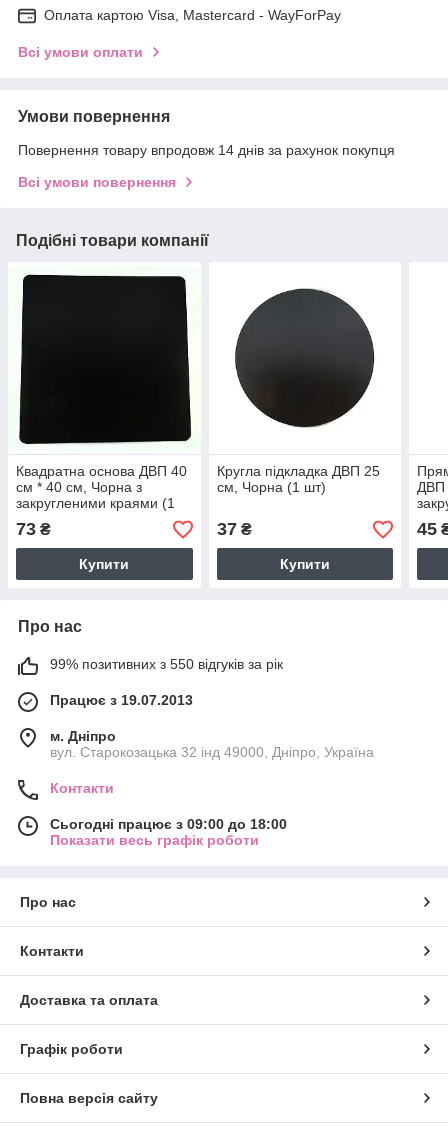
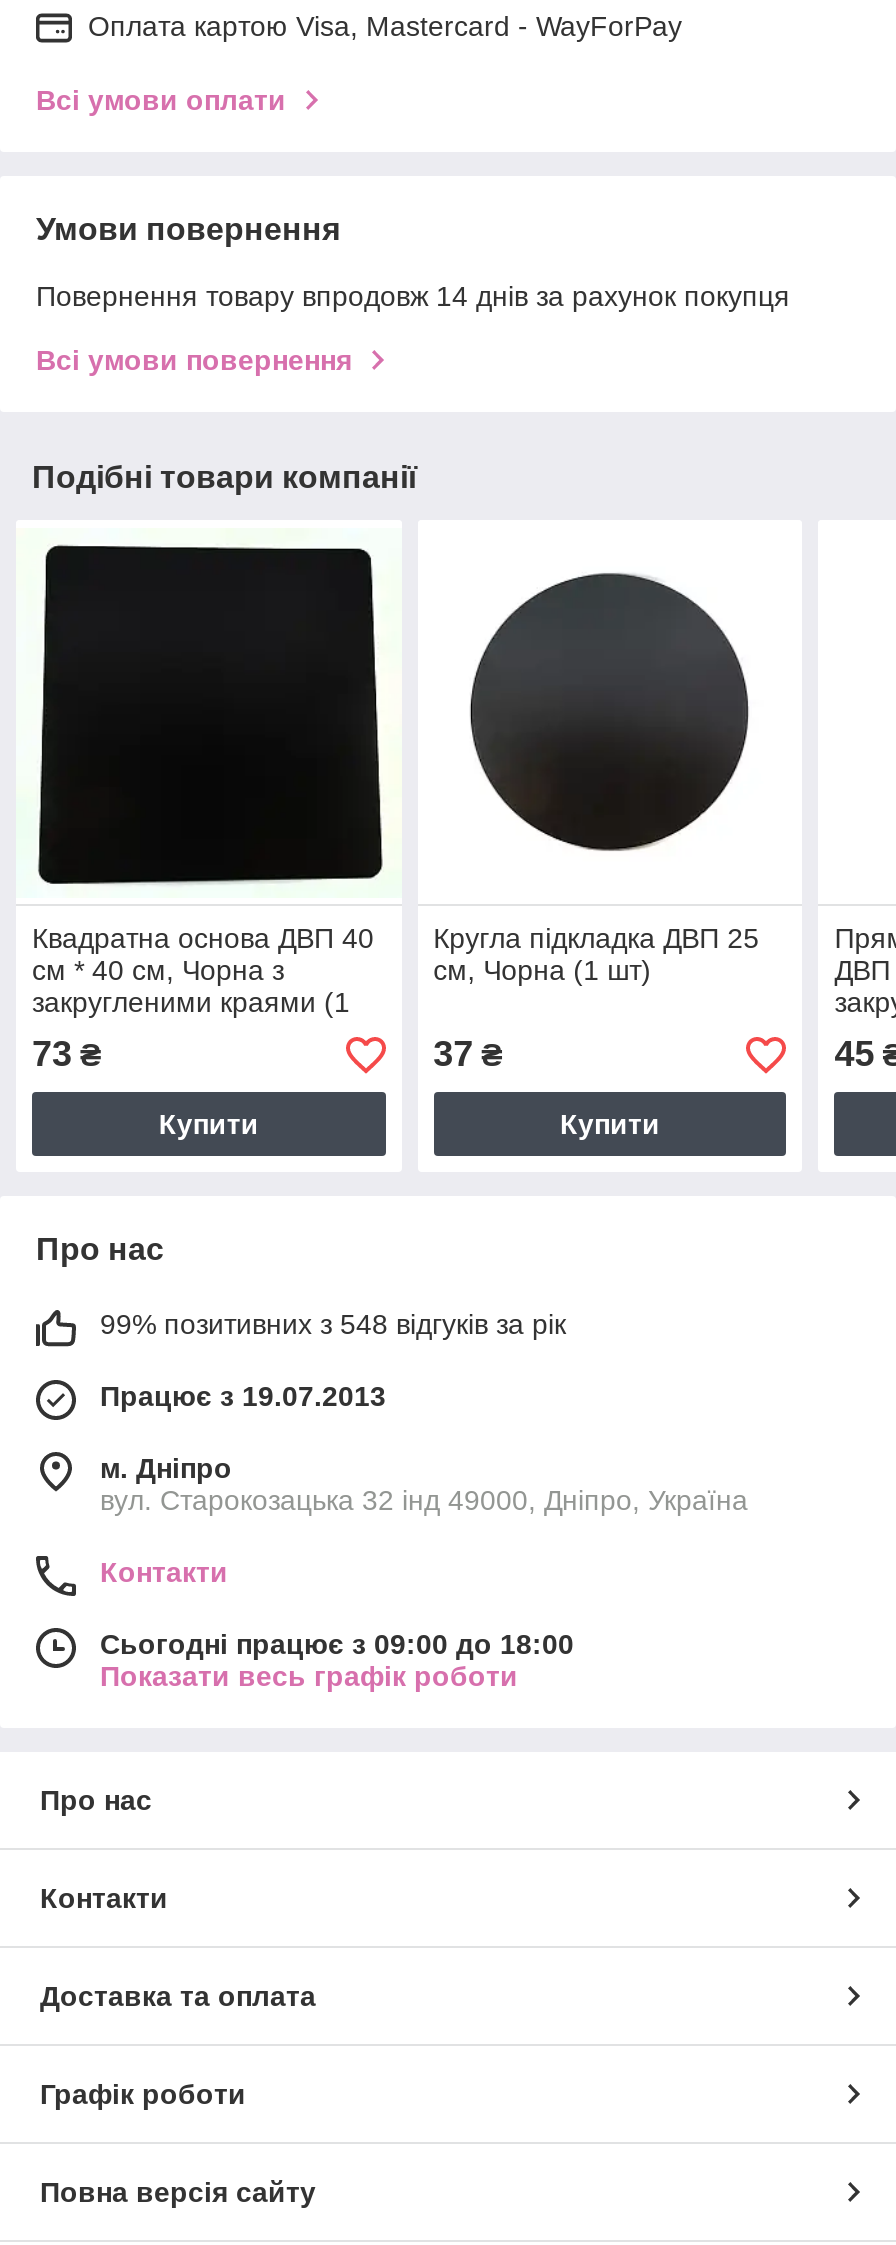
[50,656,283,672] 99% позитивних з 550 відгуків за рік -> [100,1309,566,1341] 99% позитивних з 548 відгуків за рік

